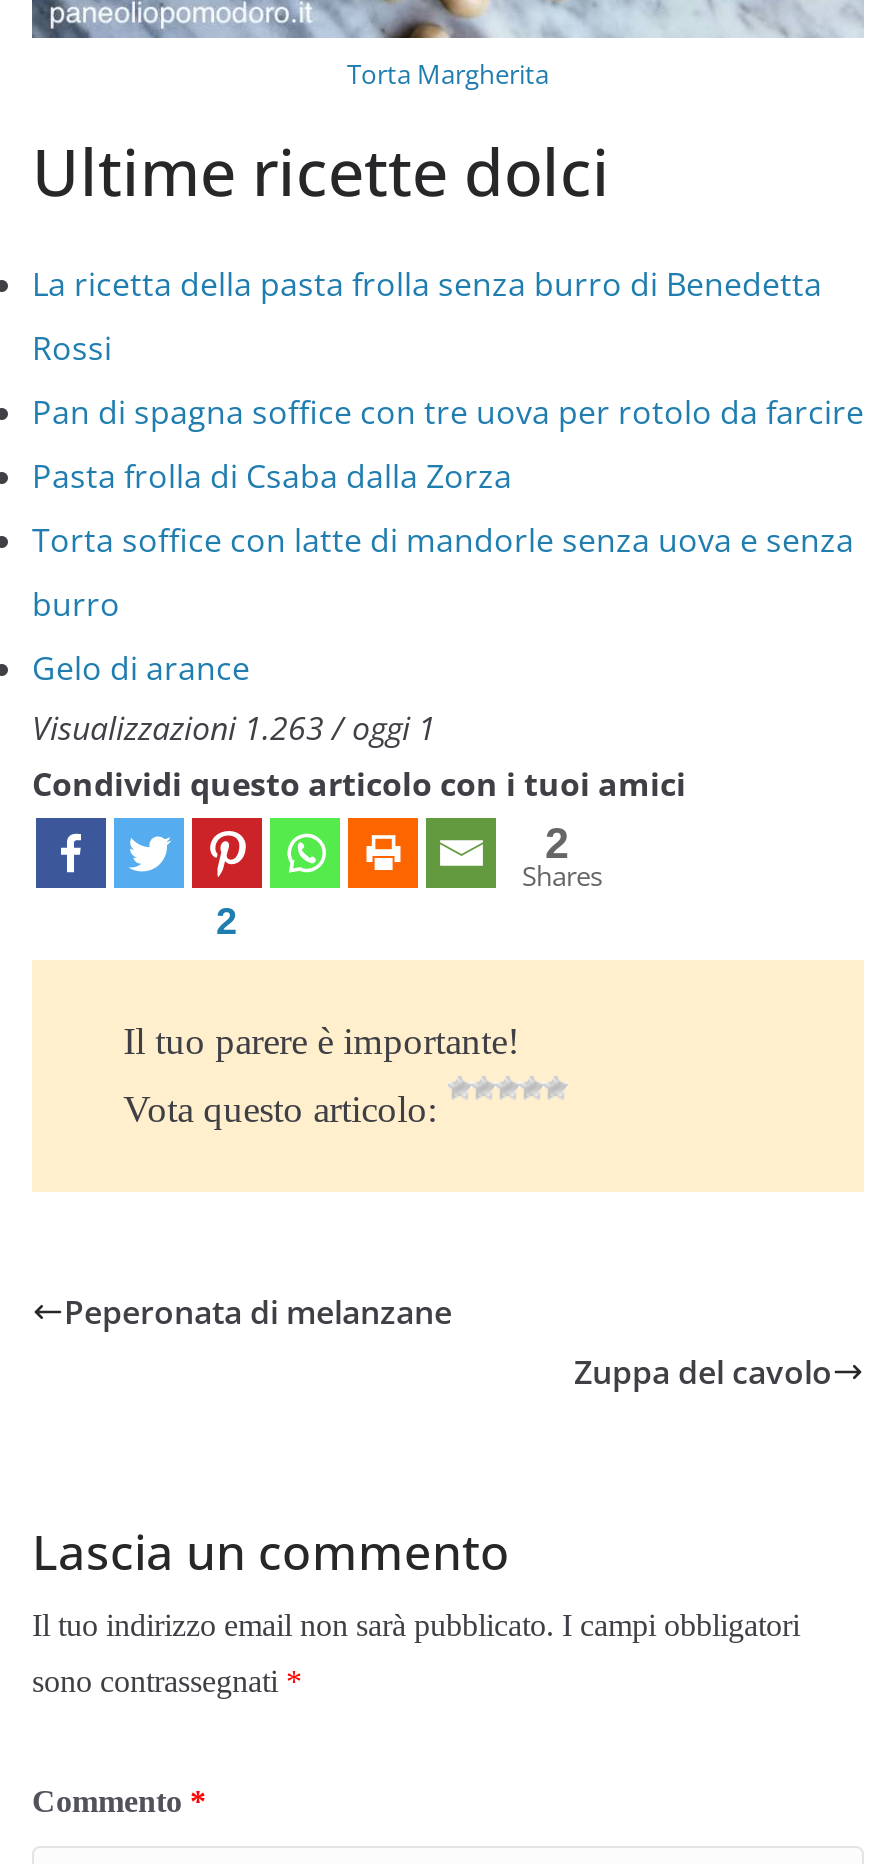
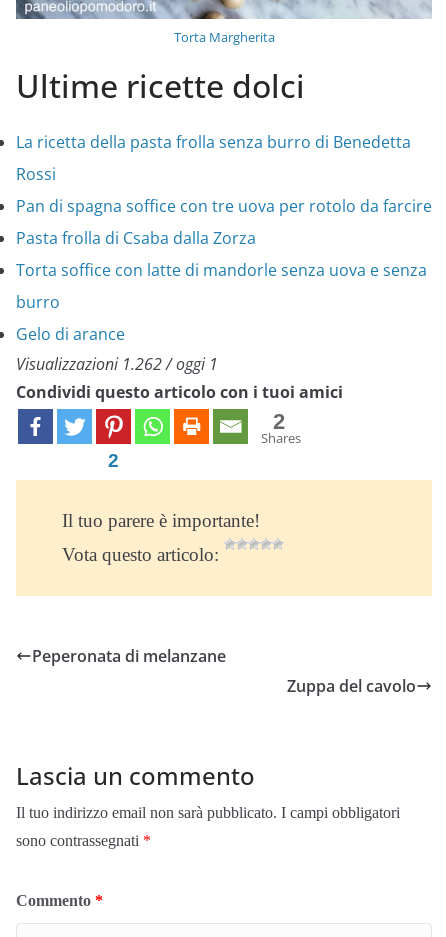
[32,705,436,749] Visualizzazioni 1.263 / oggi 1 -> [16,352,218,374] Visualizzazioni 1.262 / oggi 1

